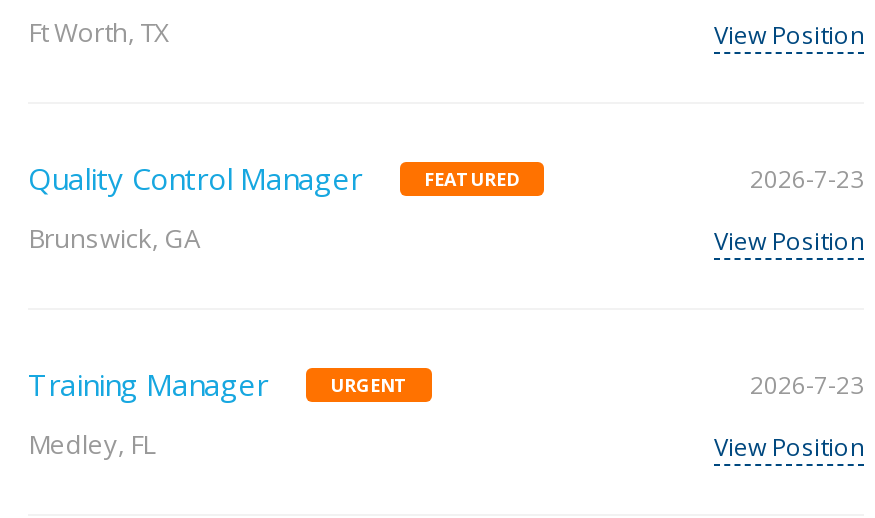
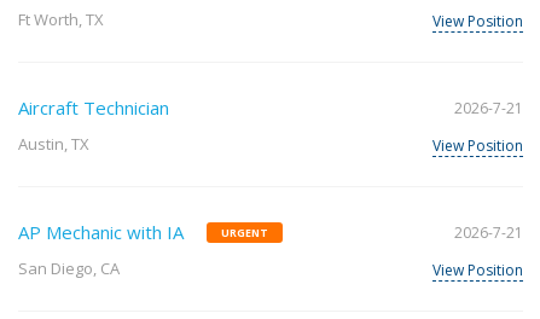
[28,158,520,198] Quality Control Manager | FEATURED -> [18,96,169,120] Aircraft Technician
[750,162,864,196] 2026-7-23 -> [454,98,523,119] 2026-7-21
[28,220,200,256] Brunswick, GA -> [18,133,89,155] Austin, TX
[28,364,268,404] Training Manager -> [18,220,184,244] AP Mechanic with IA
[750,368,864,402] 2026-7-23 -> [454,223,523,243] 2026-7-21
[28,426,154,462] Medley, FL -> [18,258,120,279] San Diego, CA

